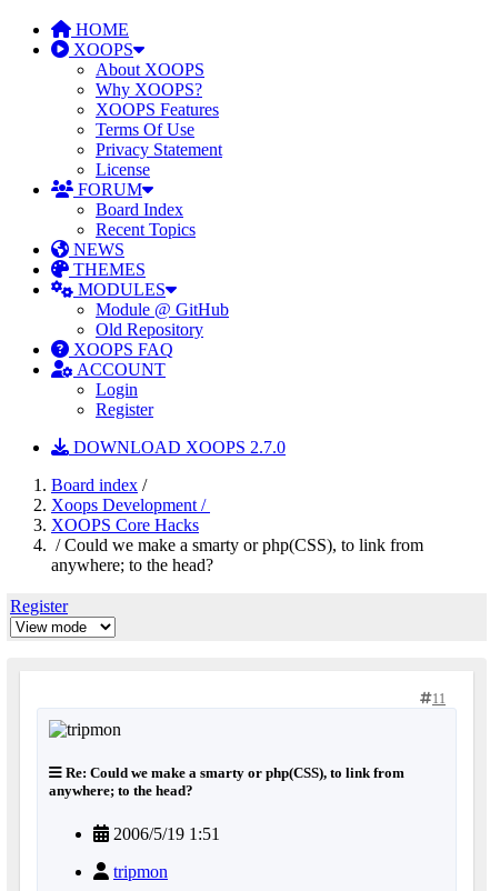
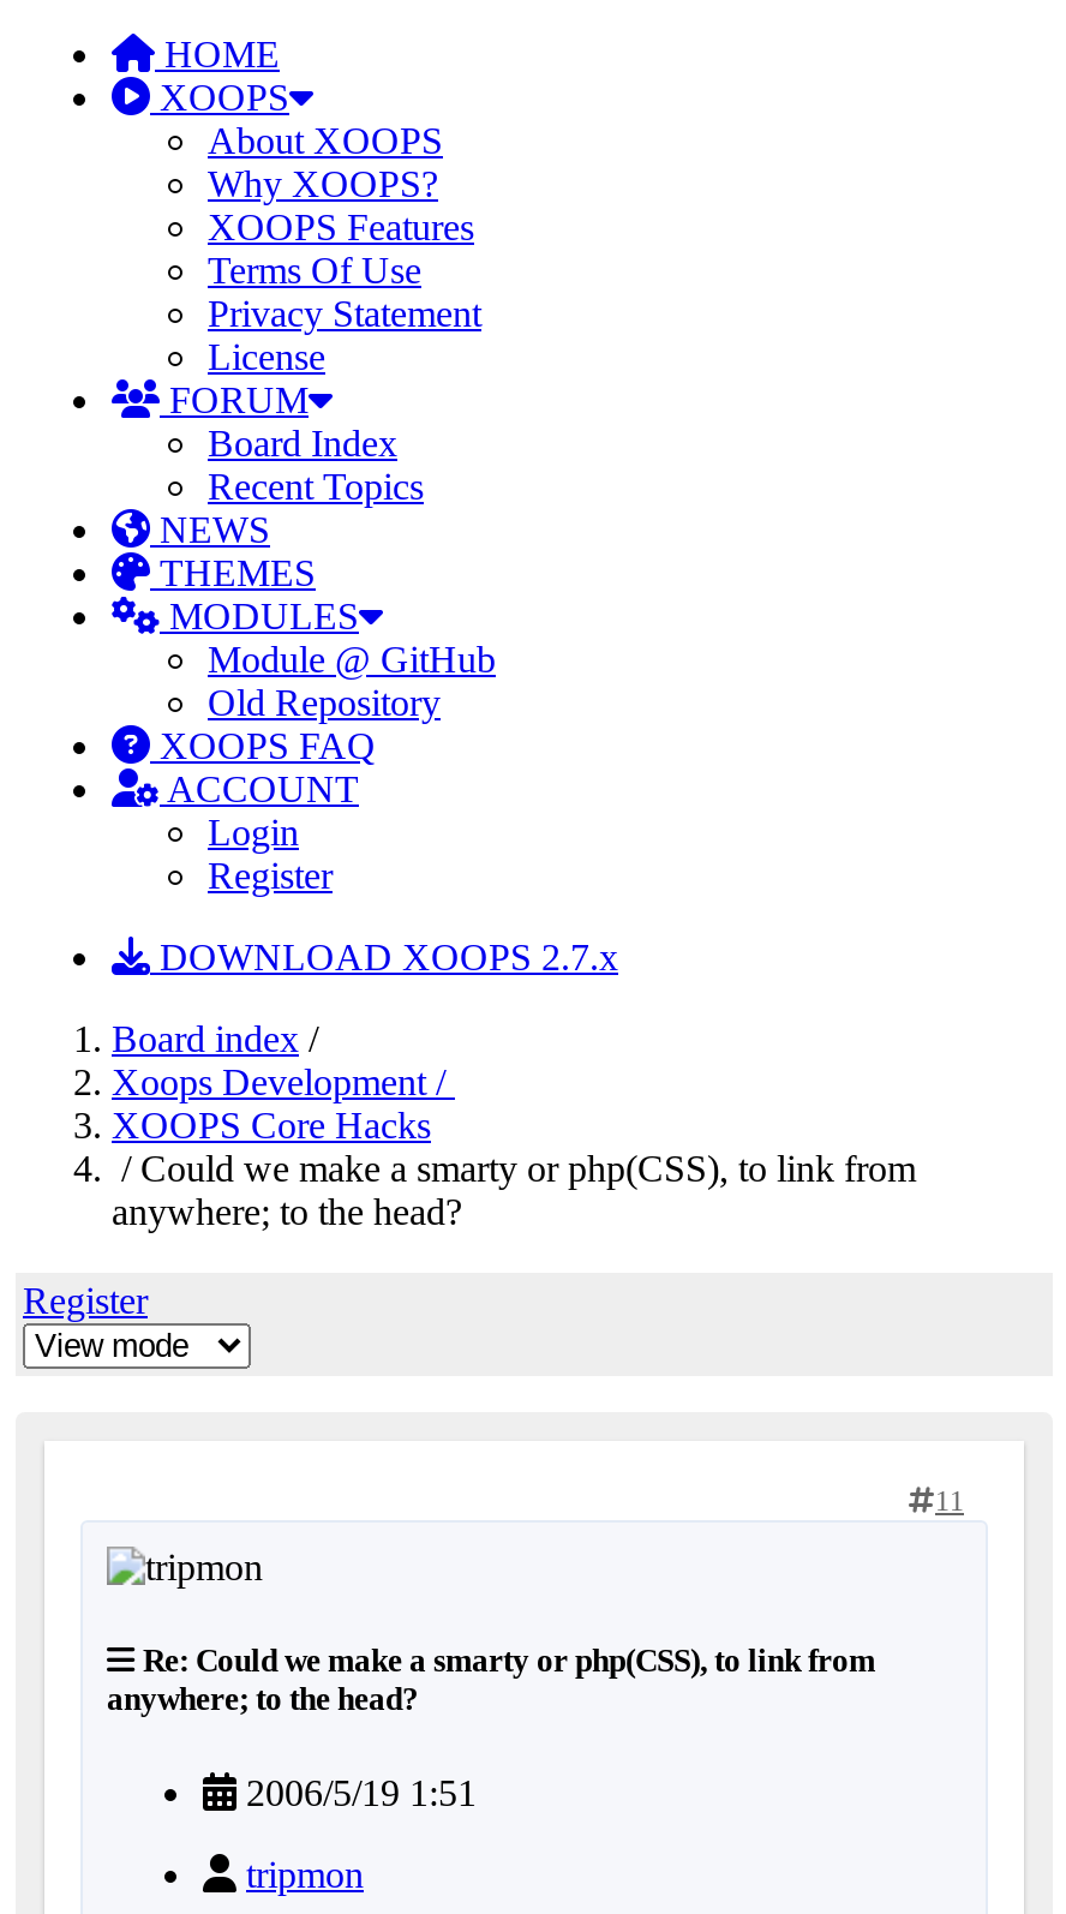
[69,438,286,457] DOWNLOAD XOOPS 2.7.0 -> [150,937,618,977] DOWNLOAD XOOPS 2.7.x

